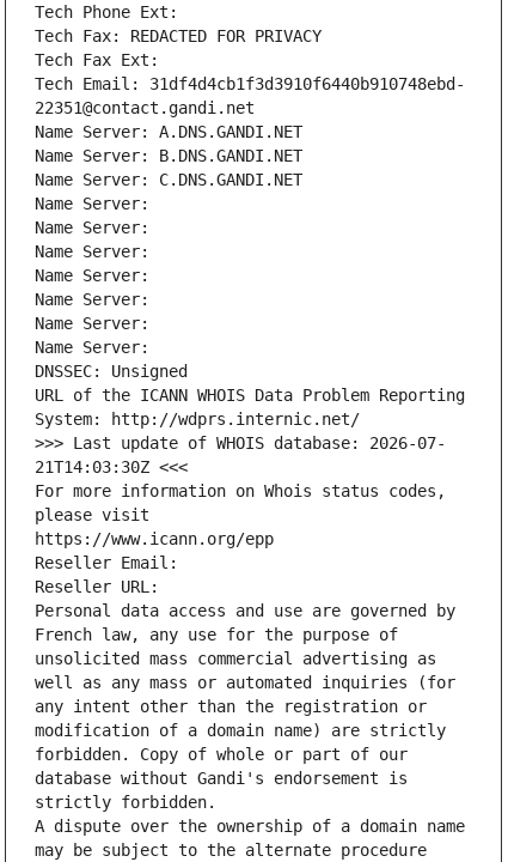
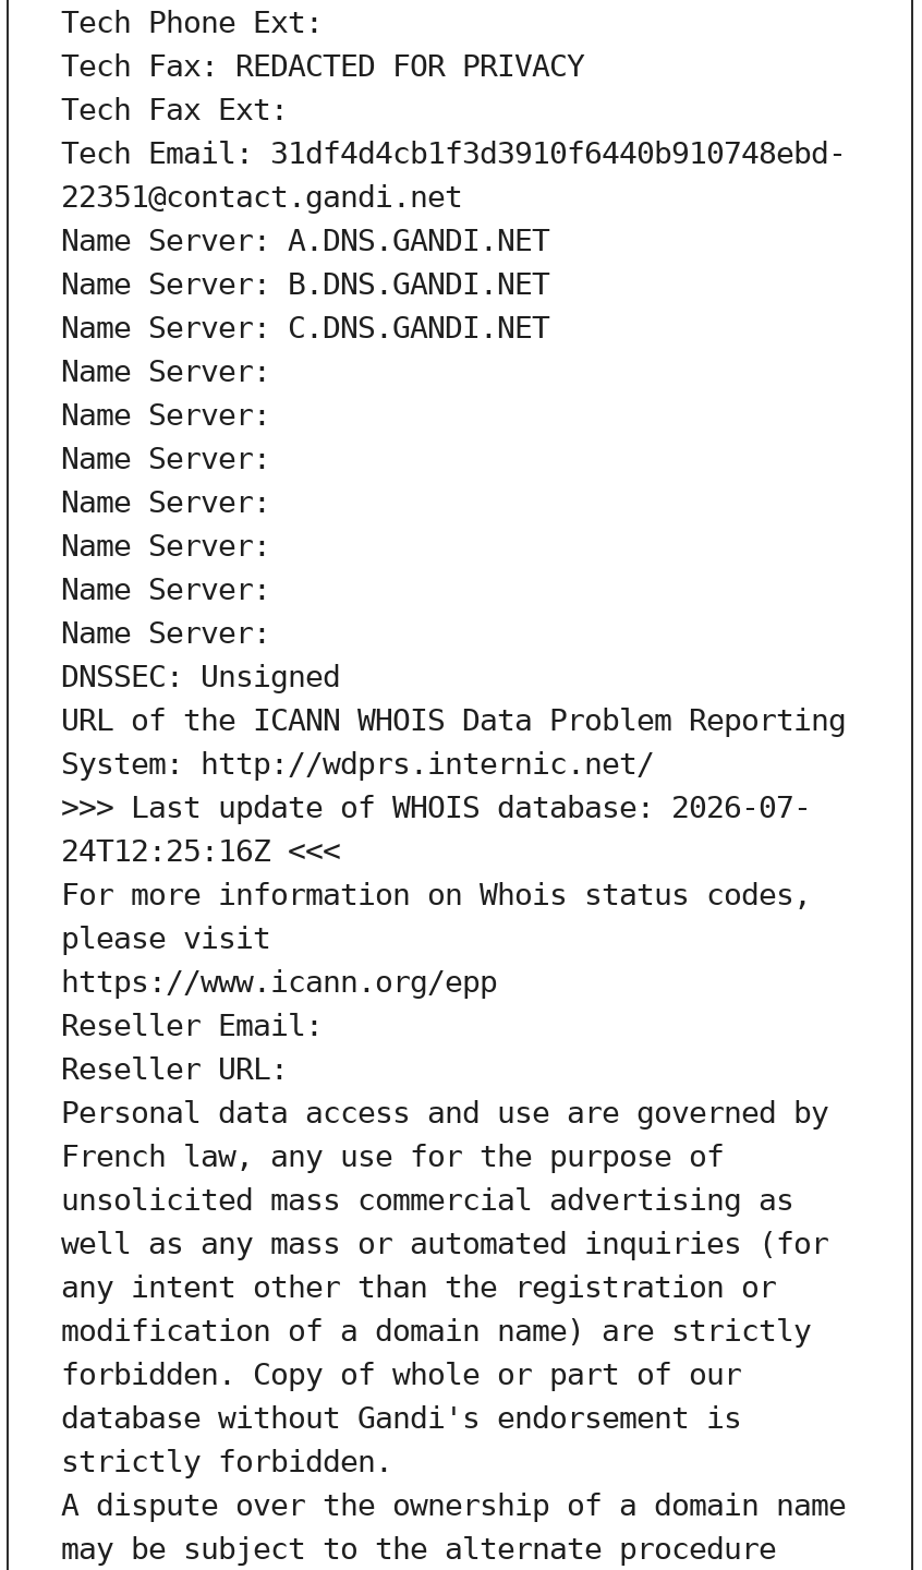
[35,458,188,477] 21T14:03:30Z <<< -> [61,834,340,869] 24T12:25:16Z <<<

